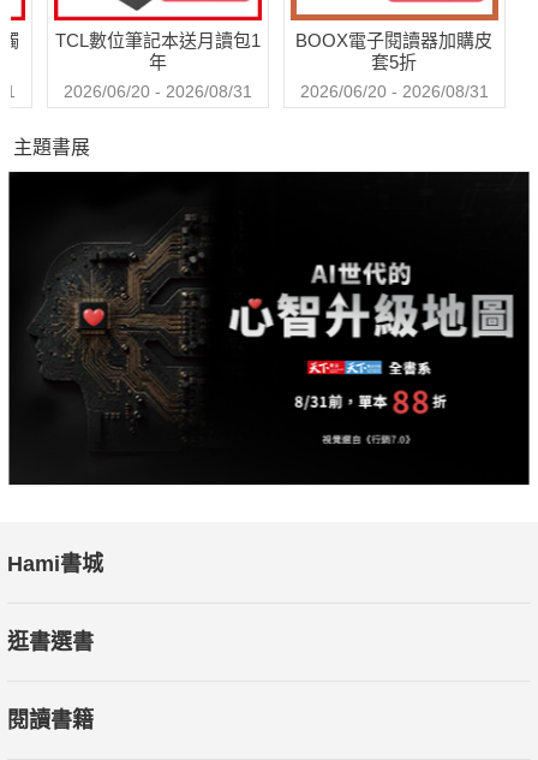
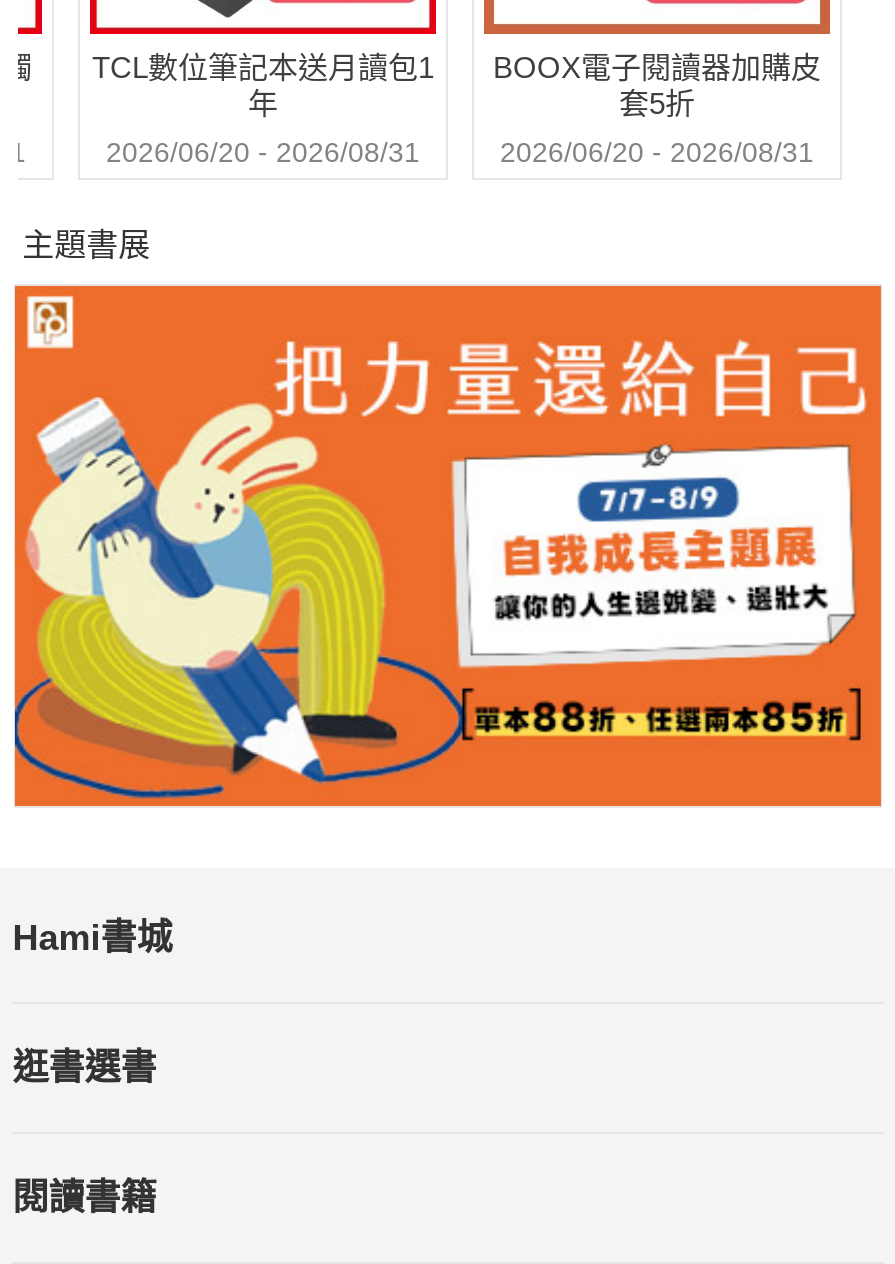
[7,171,531,486] [image] -> [12,284,884,808] [image]

